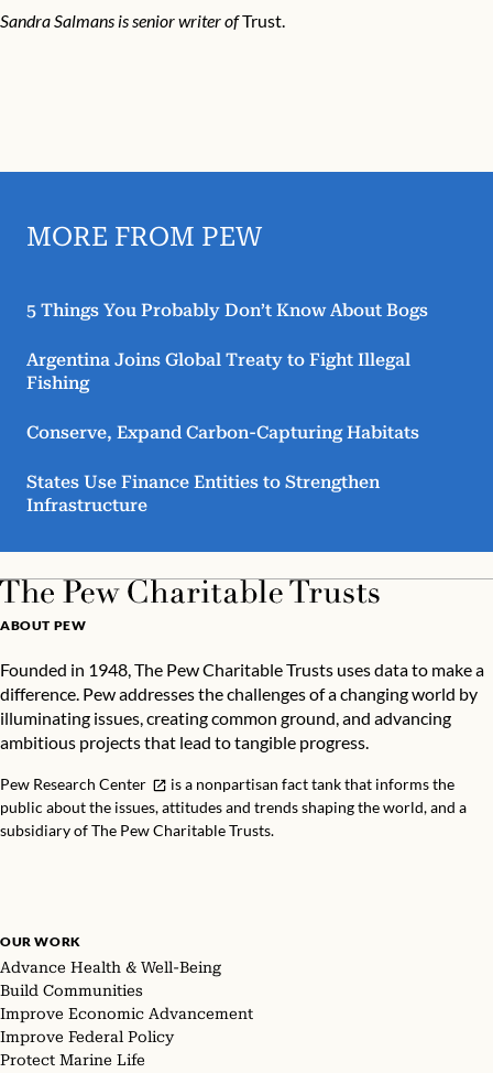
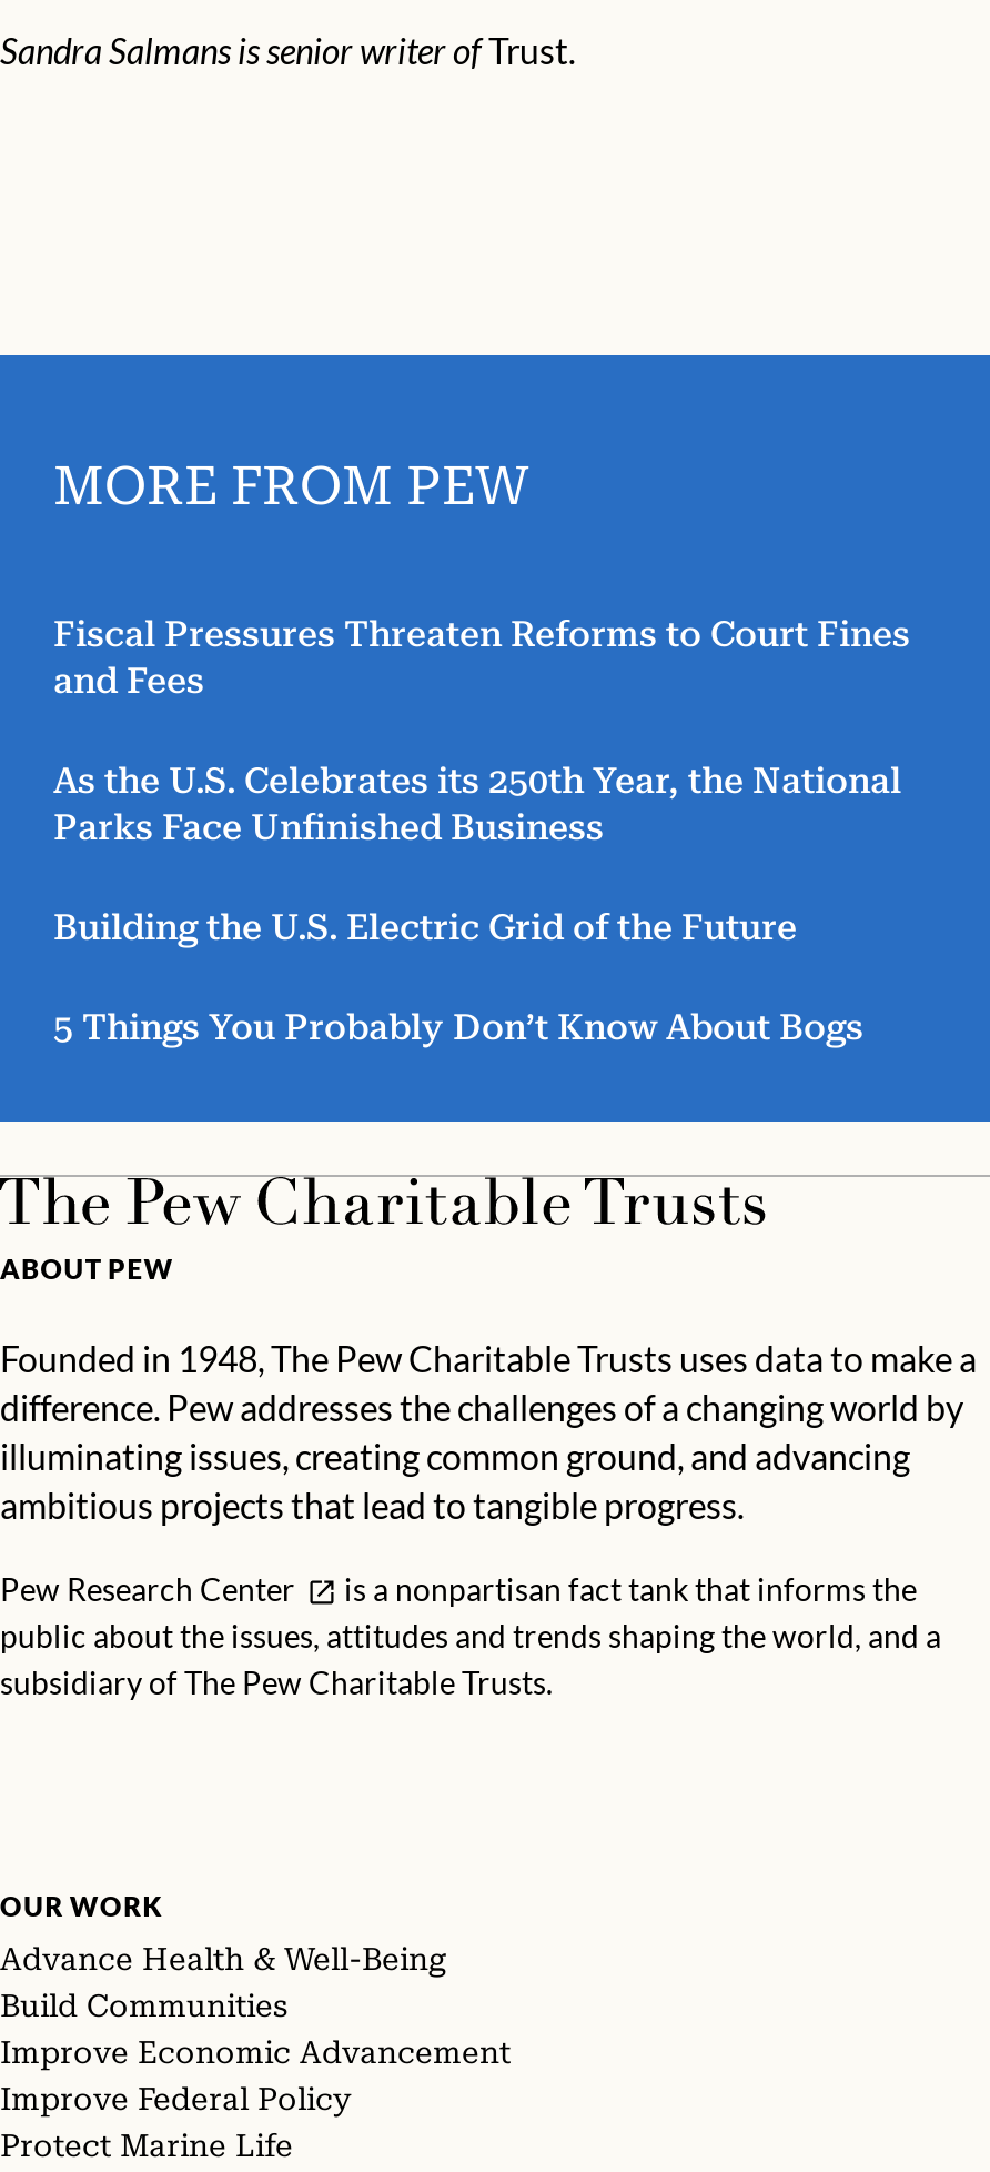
none -> [53,613,910,948] Fiscal Pressures Threaten Reforms to Court Fines | and Fees | As the U.S. Celebrates its 250th Year, the National | Parks Face Unfinished Business | Building the U.S. Electric Grid of the Future
moved [26,300,428,321] -> [53,1006,863,1048]: 5 Things You Probably Don’t Know About Bogs
[26,349,419,516] Argentina Joins Global Treaty to Fight Illegal | Fishing | Conserve, Expand Carbon-Capturing Habitats | States Use Finance Entities to Strengthen | Infrastructure -> none

